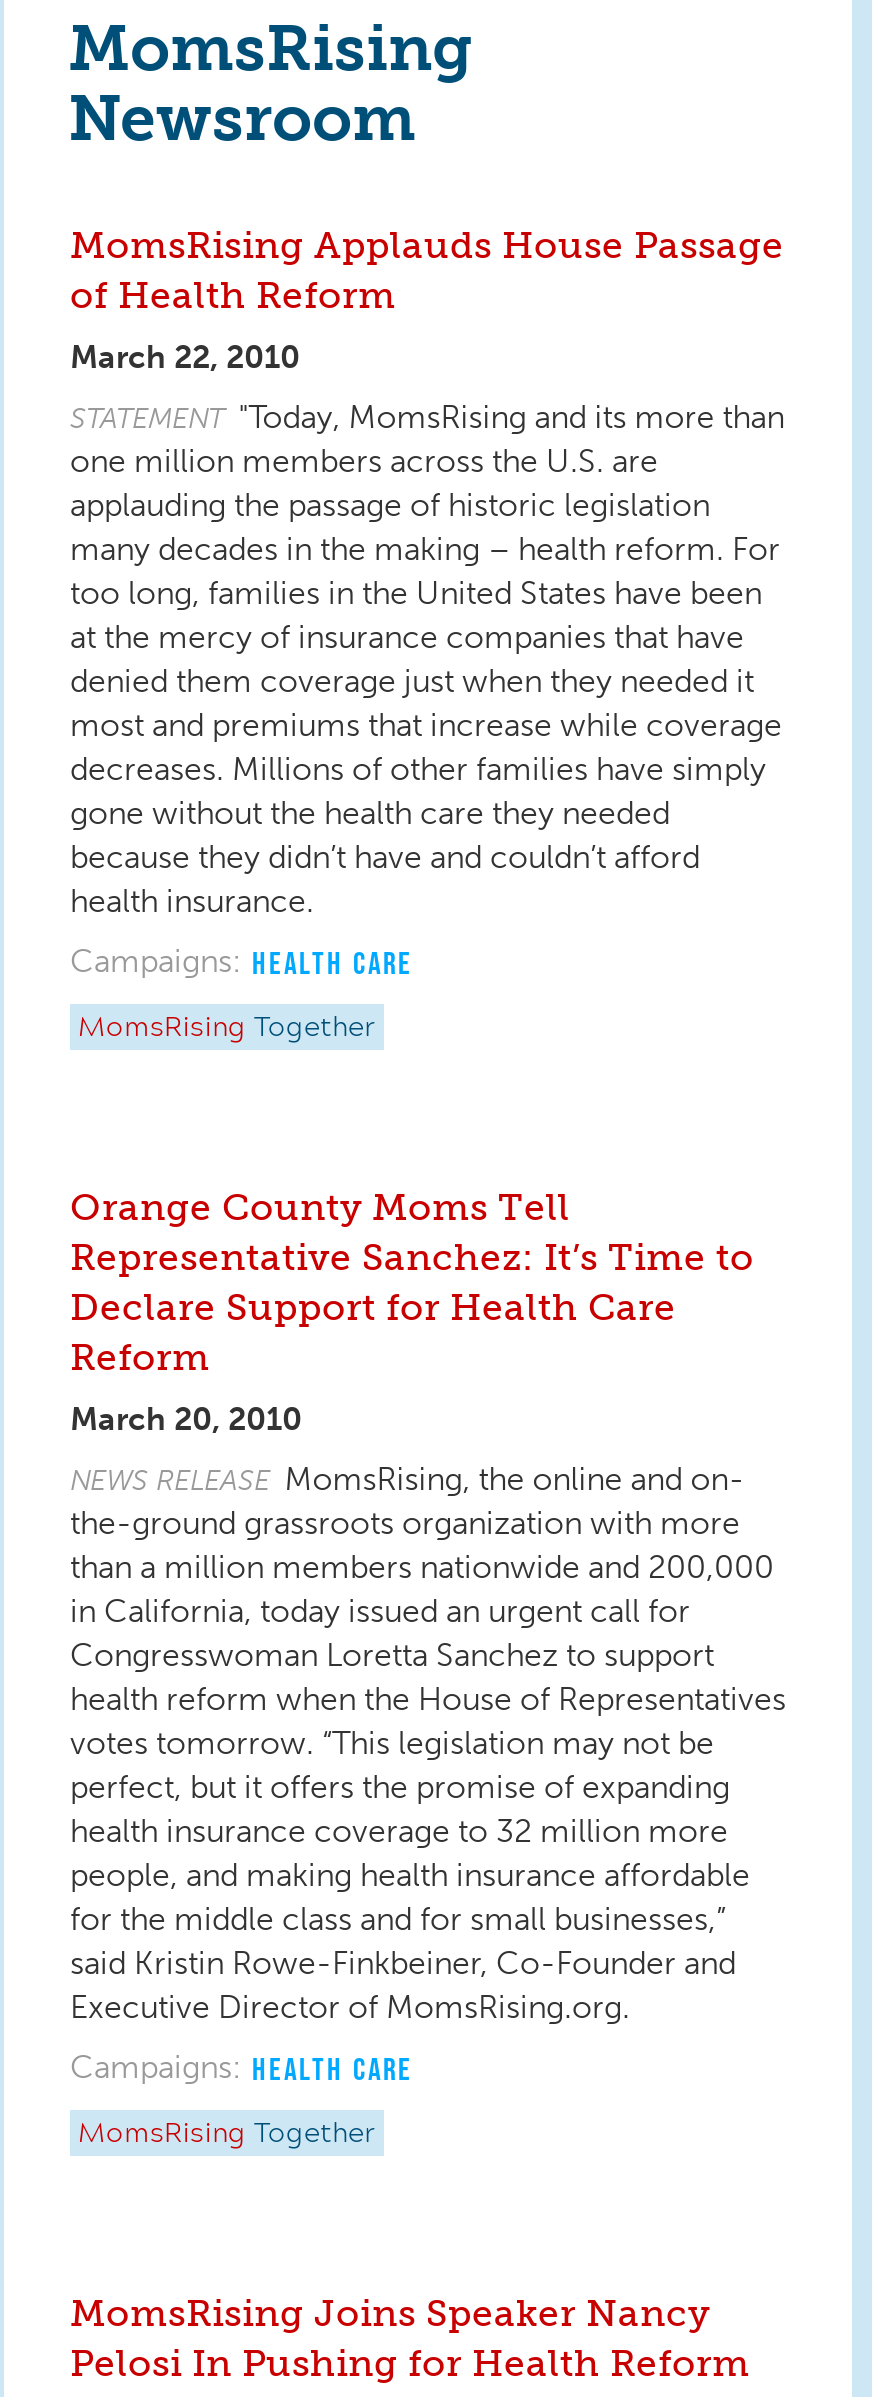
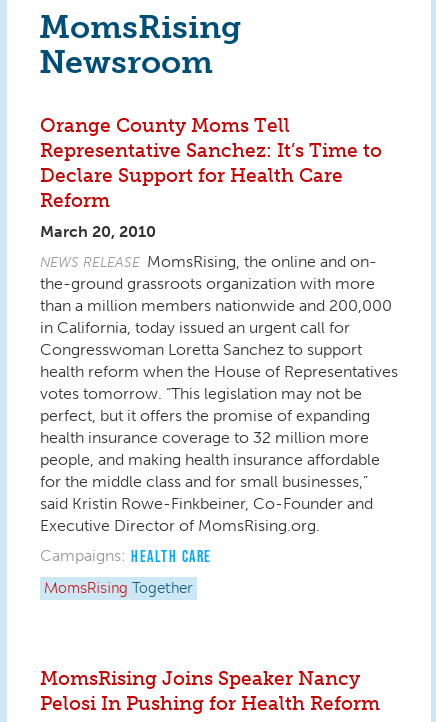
[70,222,784,1042] MomsRising Applauds House Passage | of Health Reform | March 22, 2010 | STATEMENT "Today, MomsRising and its more than | one million members across the U.S. are | applauding the passage of historic legislation | many decades in the making – health reform. For | too long, families in the United States have been | at the mercy of insurance companies that have | denied them coverage just when they needed it | most and premiums that increase while coverage | decreases. Millions of other families have simply | gone without the health care they needed | because they didn’t have and couldn’t afford | health insurance. | Campaigns: HEALTH CARE | MomsRising Together -> none

